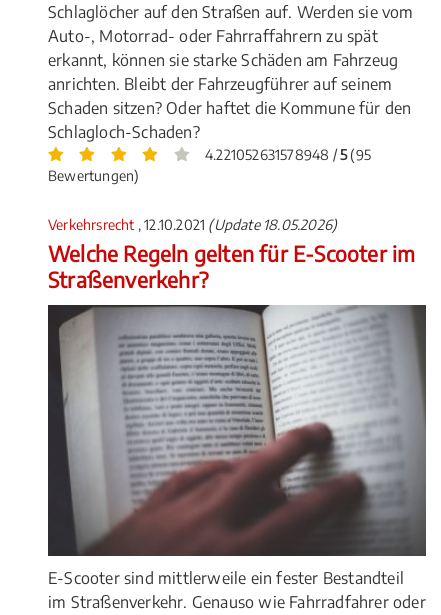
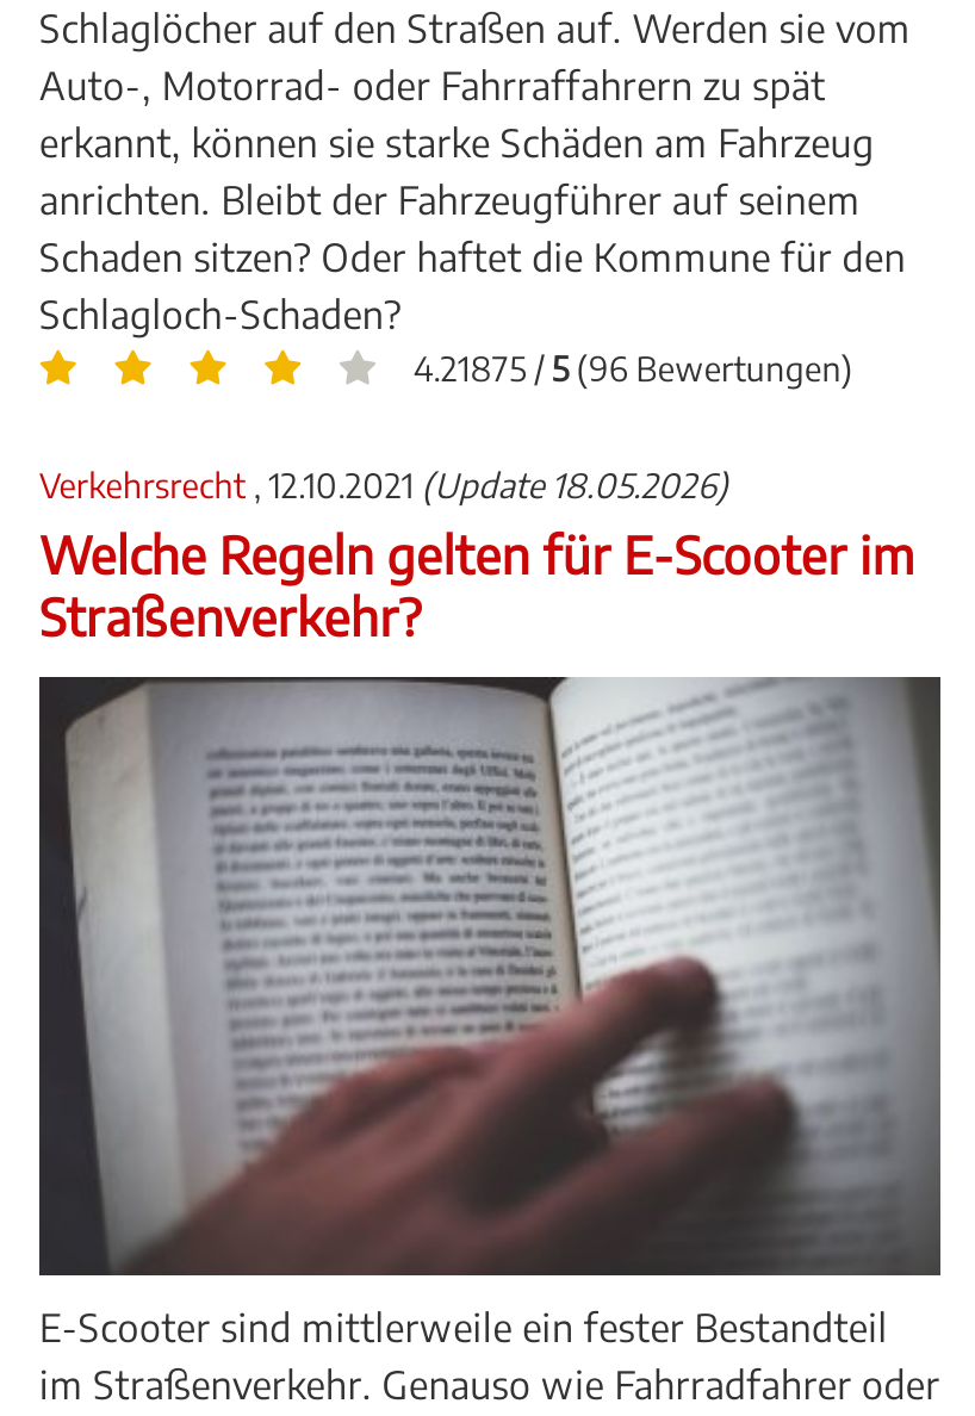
[48,146,371,184] 4.221052631578948 / 5 (95 | Bewertungen) -> [406,349,854,389] 4.21875 / 5 (96 Bewertungen)

